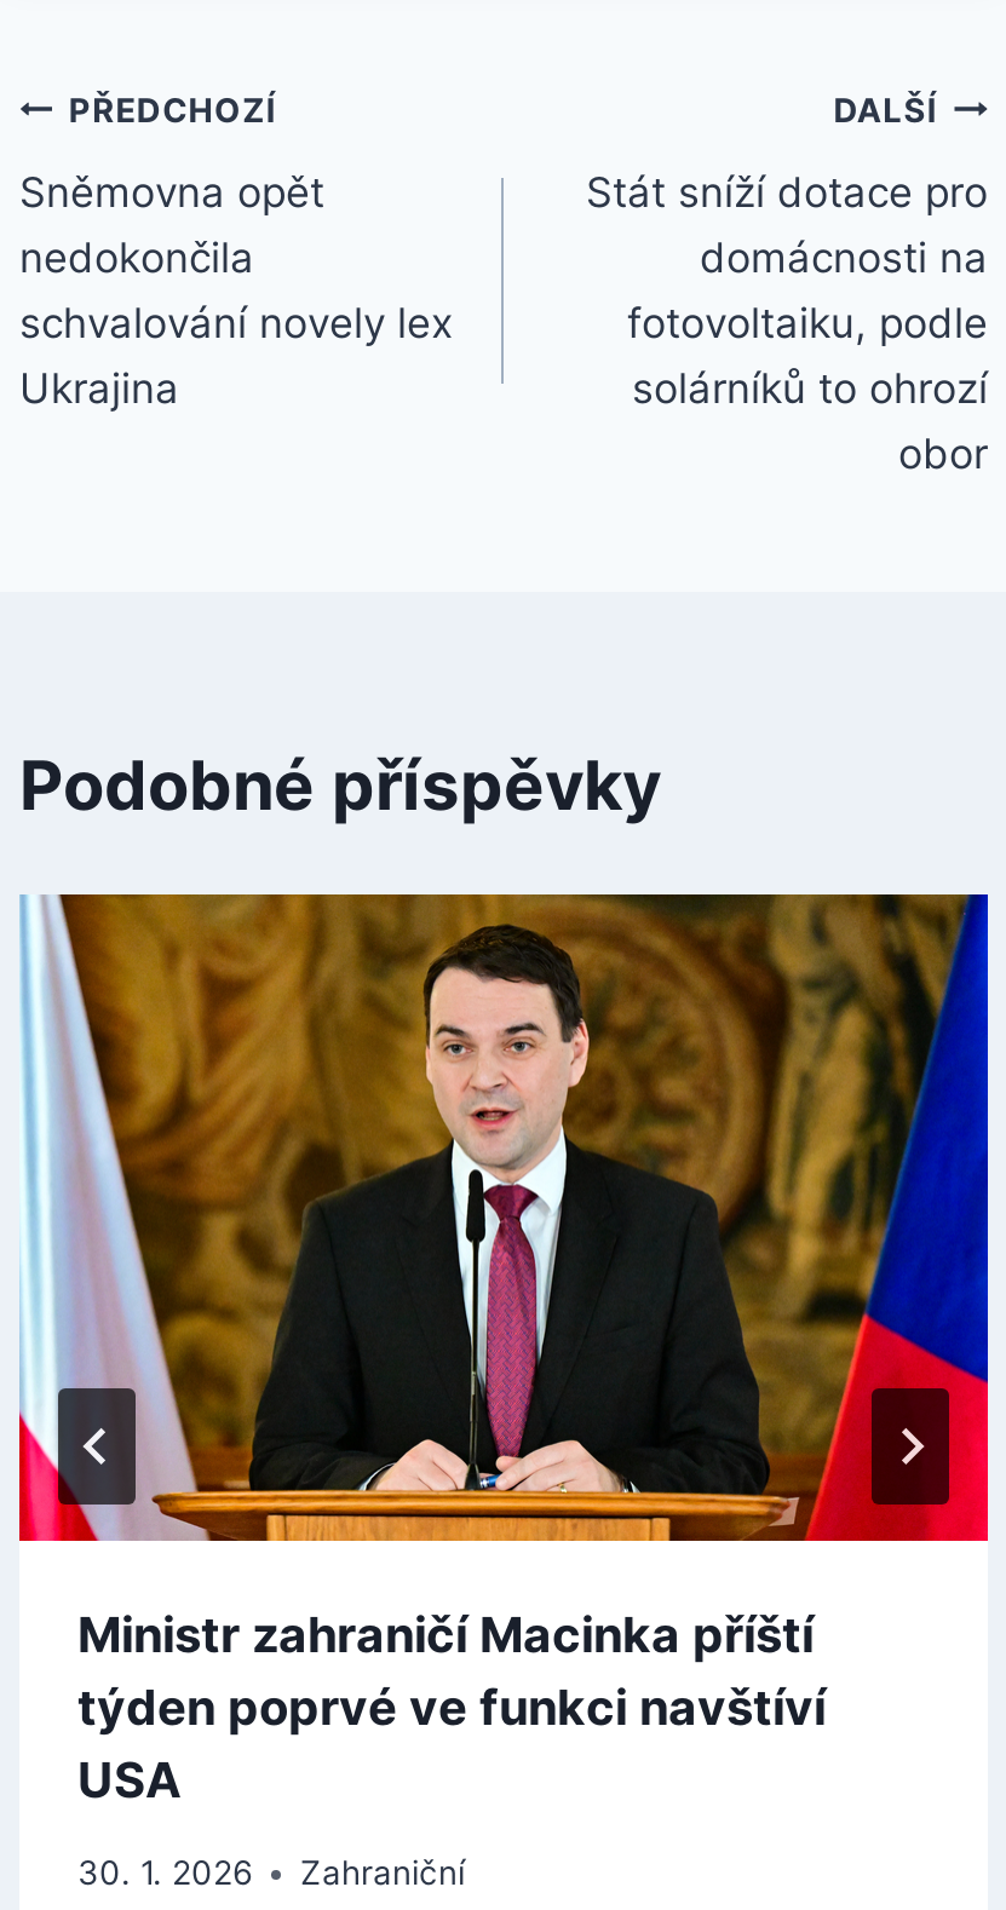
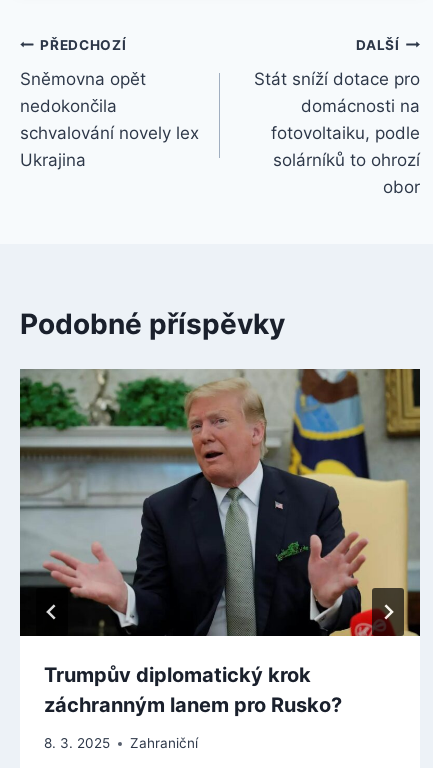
[17,892,990,1809] [image] | Ministr zahraničí Macinka příští | týden poprvé ve funkci navštíví | USA -> [19,368,421,717] [image] | Trumpův diplomatický krok | záchranným lanem pro Rusko?
[77,1854,465,1893] 30. 1. 2026 Zahraniční -> [44,735,198,751] 8. 3. 2025 Zahraniční

